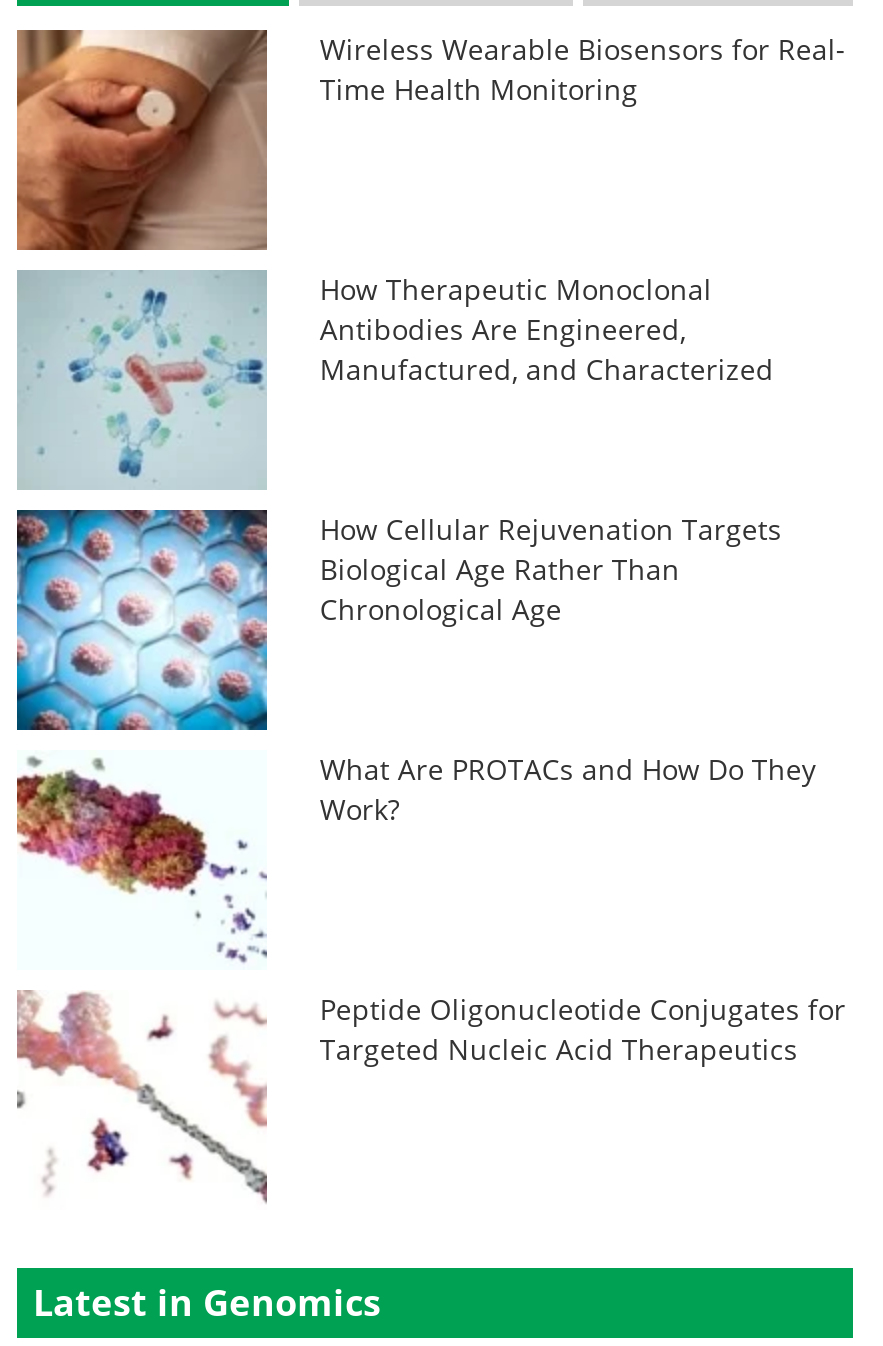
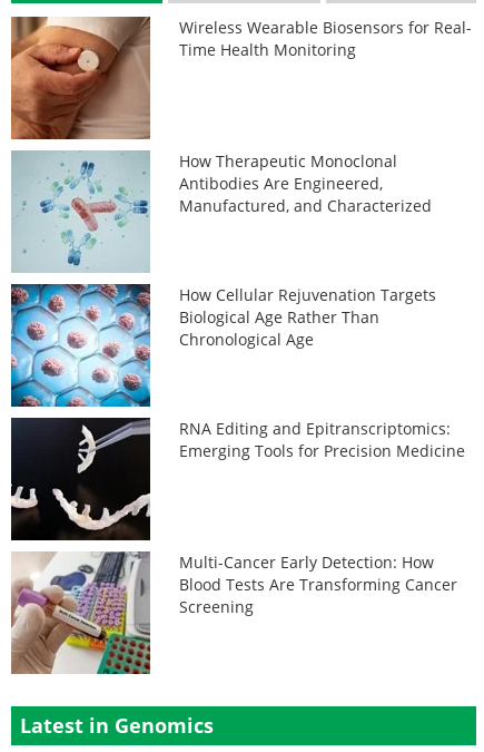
[15,750,816,970] [image] | What Are PROTACs and How Do They | Work? -> [10,417,465,541] [image] | RNA Editing and Epitranscriptomics: | Emerging Tools for Precision Medicine
[17,990,846,1210] [image] | Peptide Oligonucleotide Conjugates for | Targeted Nucleic Acid Therapeutics -> [10,550,458,675] [image] | Multi-Cancer Early Detection: How | Blood Tests Are Transforming Cancer | Screening

